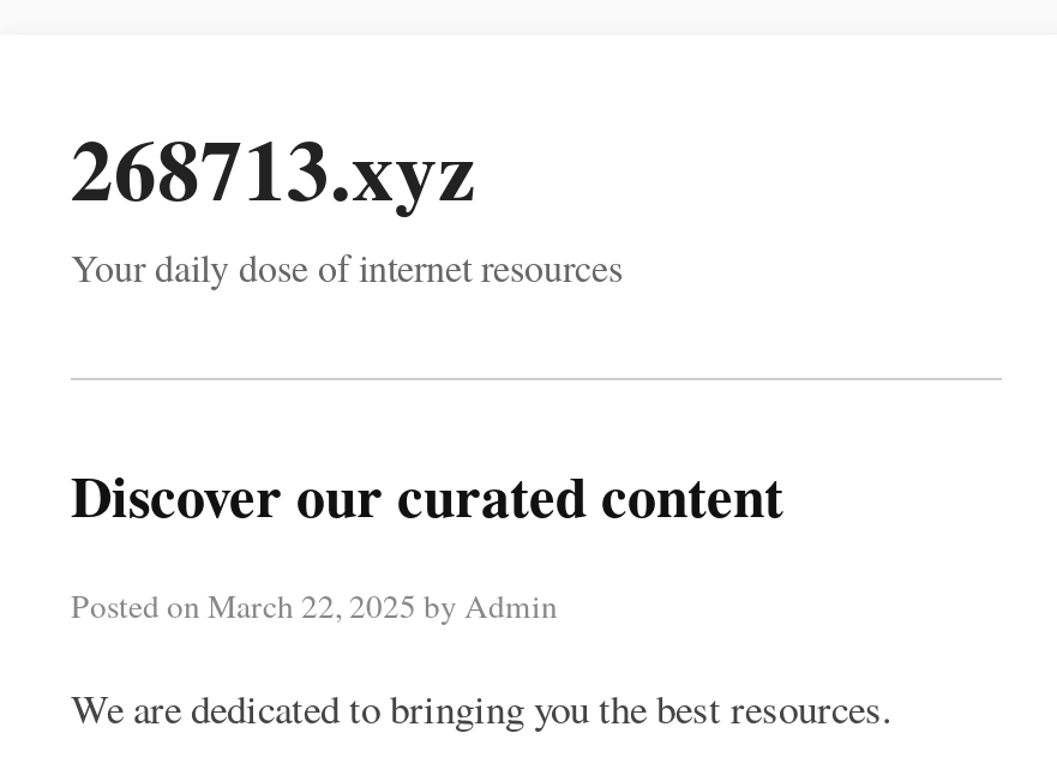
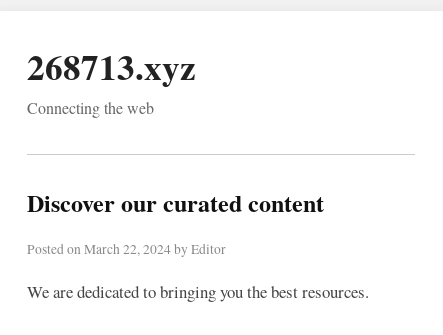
[71,241,623,292] Your daily dose of internet resources -> [27,97,154,118] Connecting the web
[71,584,558,627] Posted on March 22, 2025 by Admin -> [27,240,226,258] Posted on March 22, 2024 by Editor

